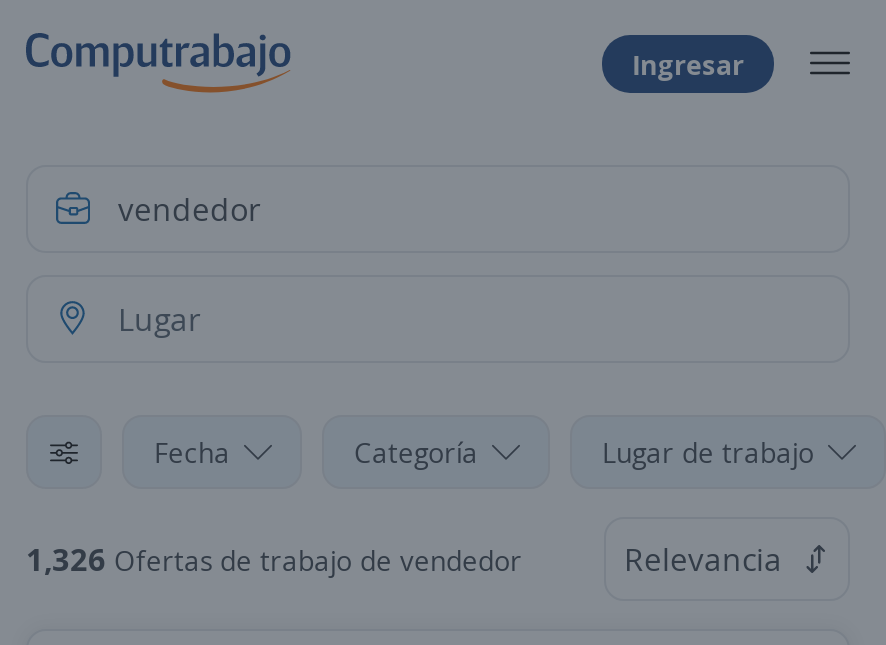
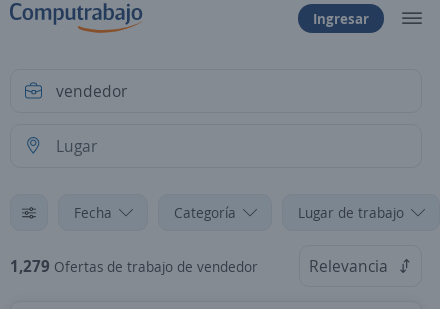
[26,537,522,581] 1,326 Ofertas de trabajo de vendedor -> [10,255,258,277] 1,279 Ofertas de trabajo de vendedor

